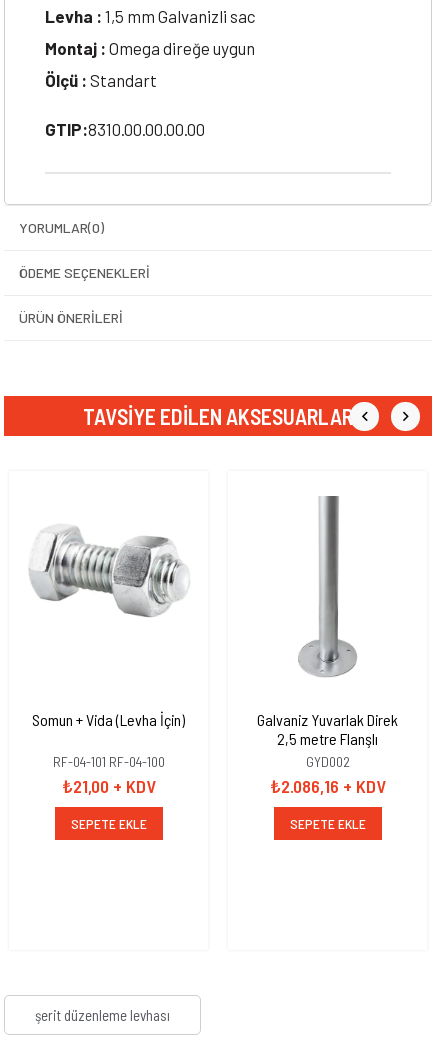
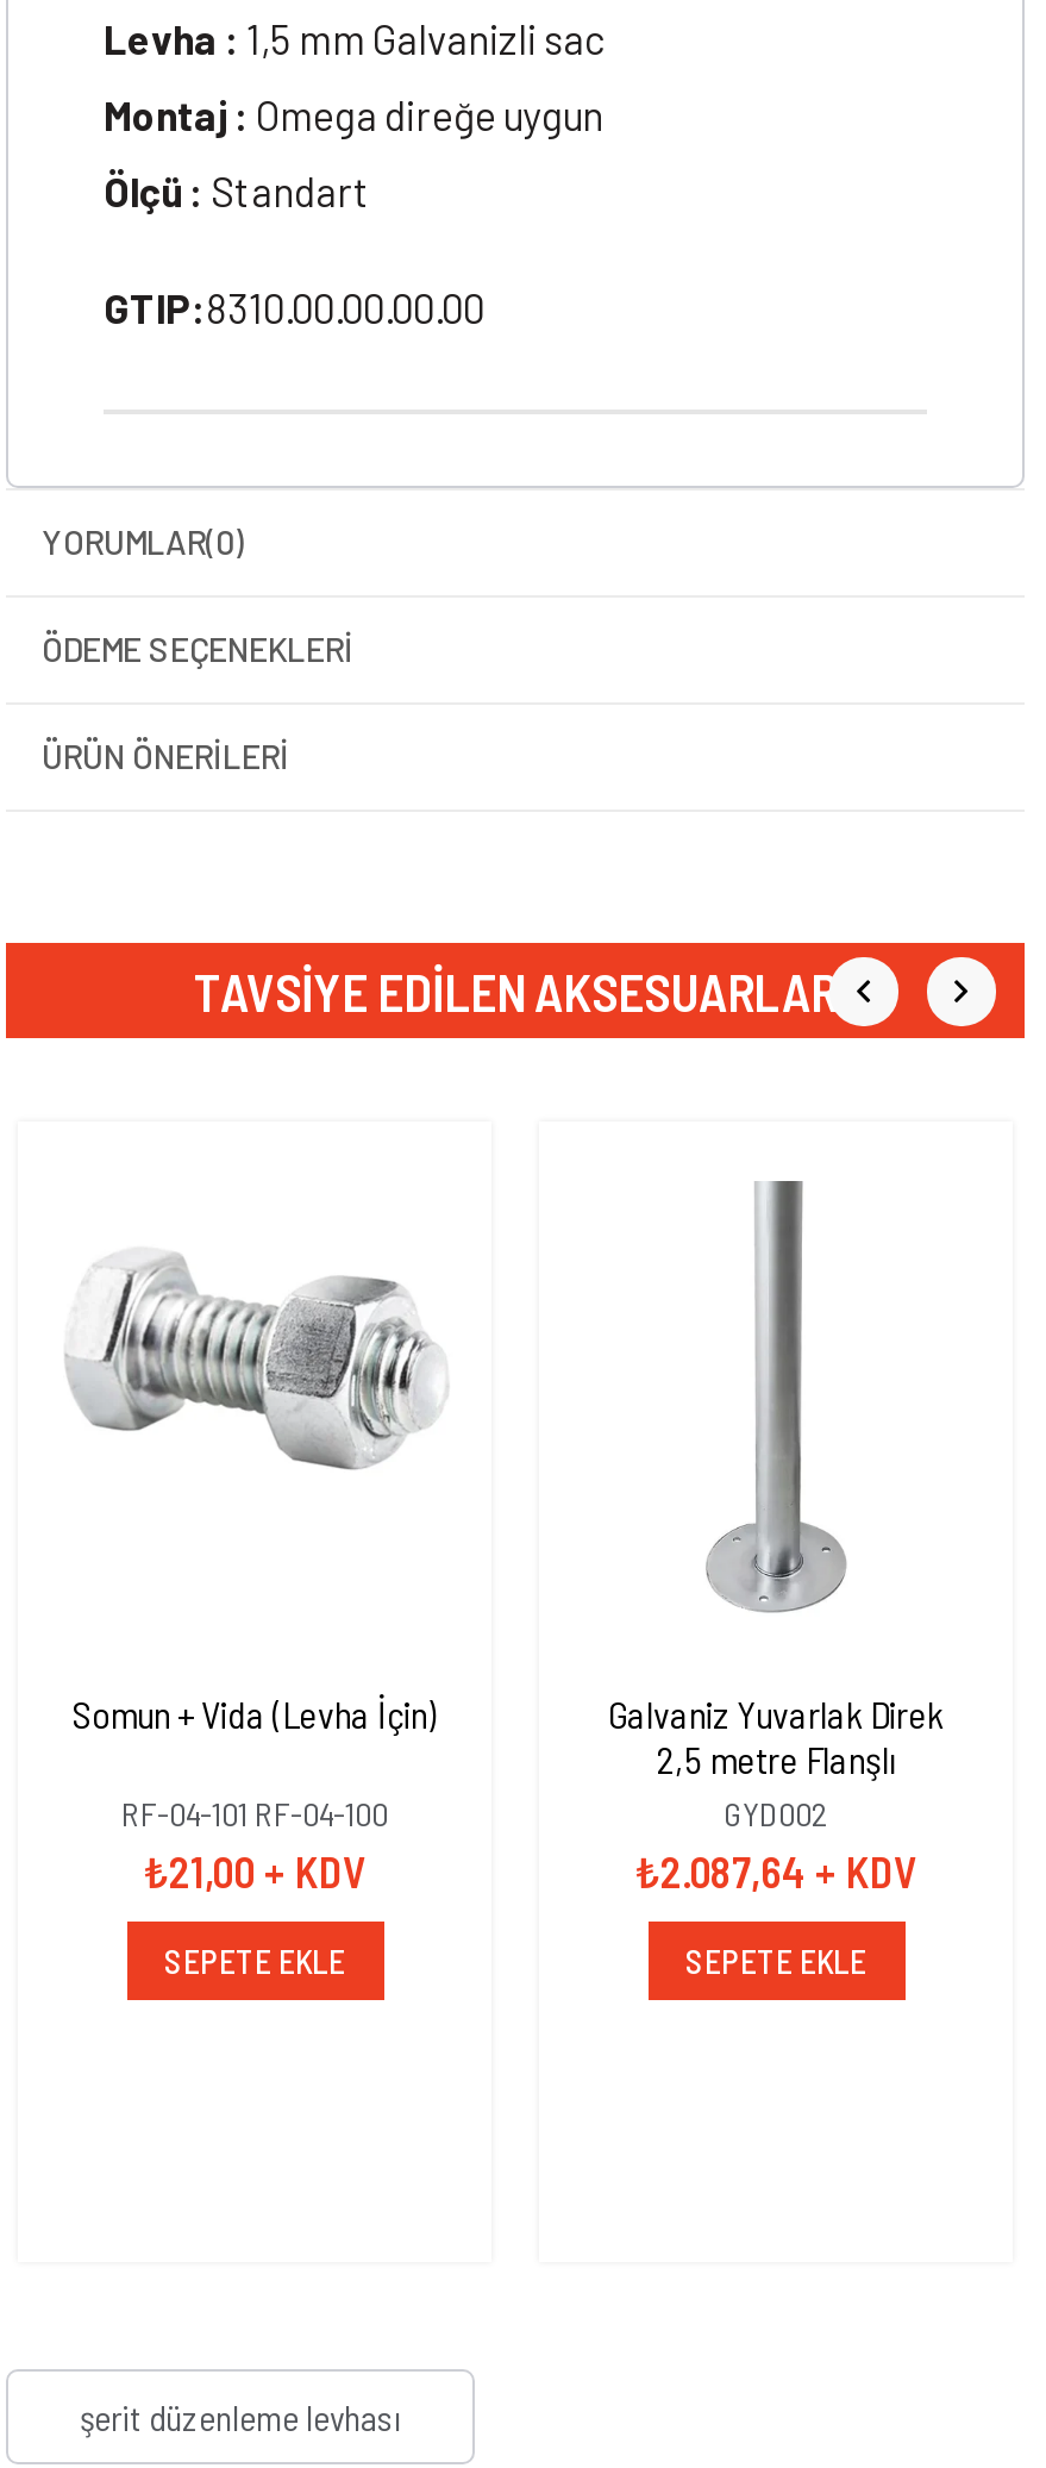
[269,775,385,797] ₺2.086,16 + KDV -> [634,1845,917,1898] ₺2.087,64 + KDV

